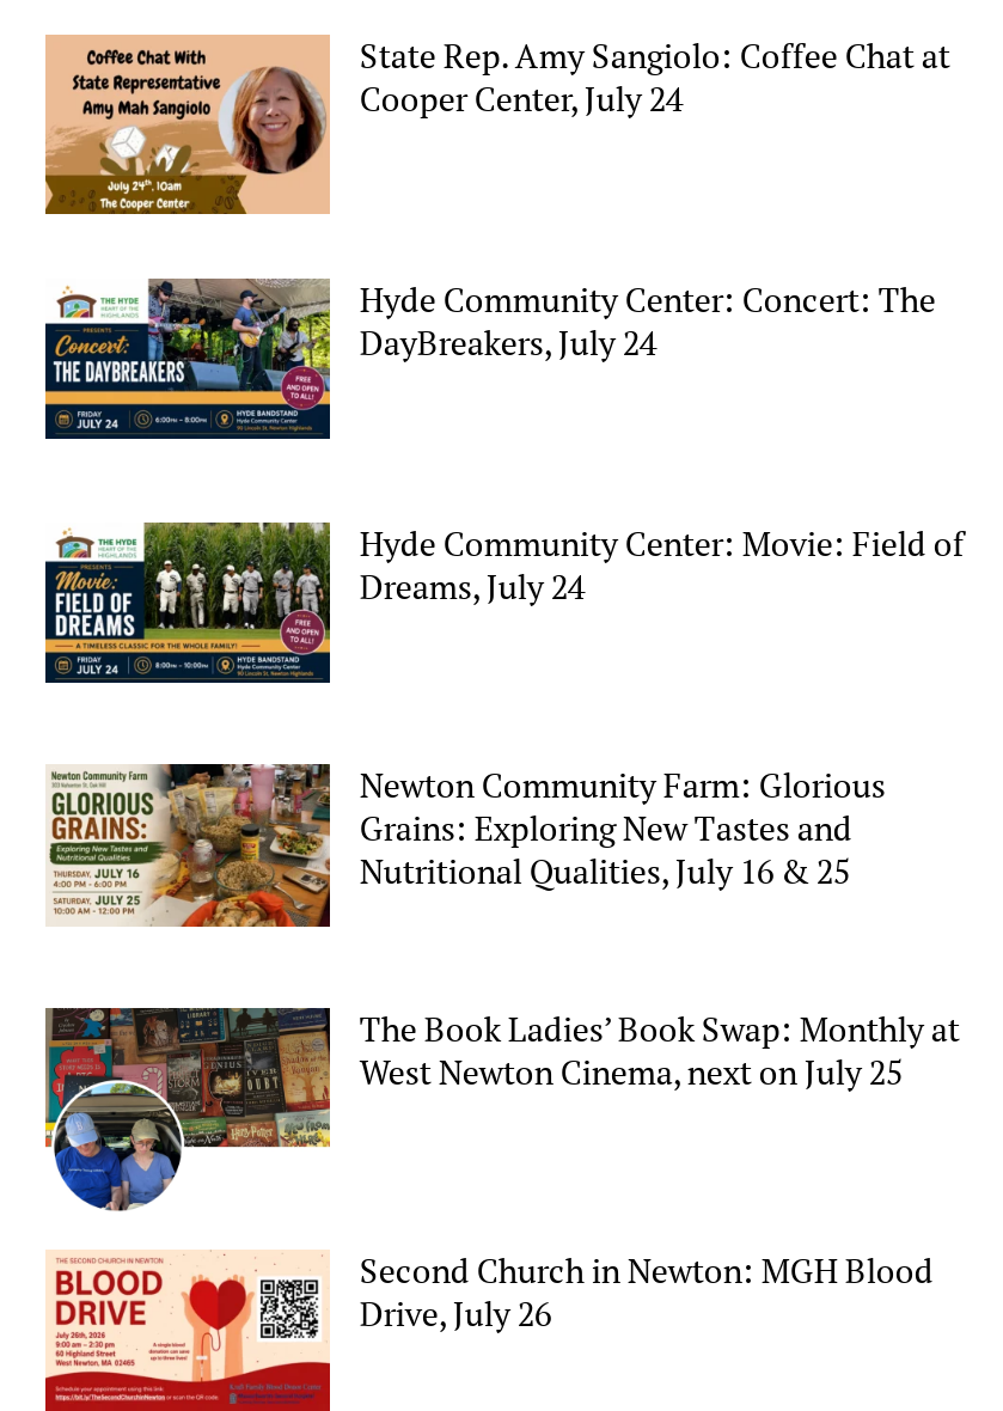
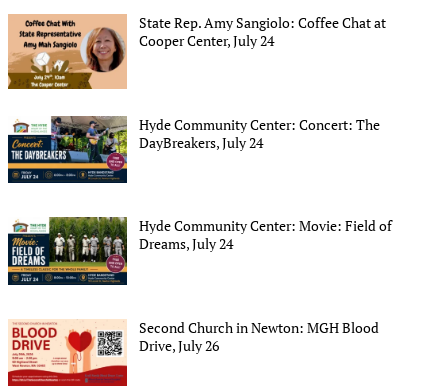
[45,762,959,1093] [image] | Newton Community Farm: Glorious | Grains: Exploring New Tastes and | Nutritional Qualities, July 16 & 25 | The Book Ladies’ Book Swap: Monthly at | West Newton Cinema, next on July 25 -> none
[43,1003,332,1211] [image] -> none

